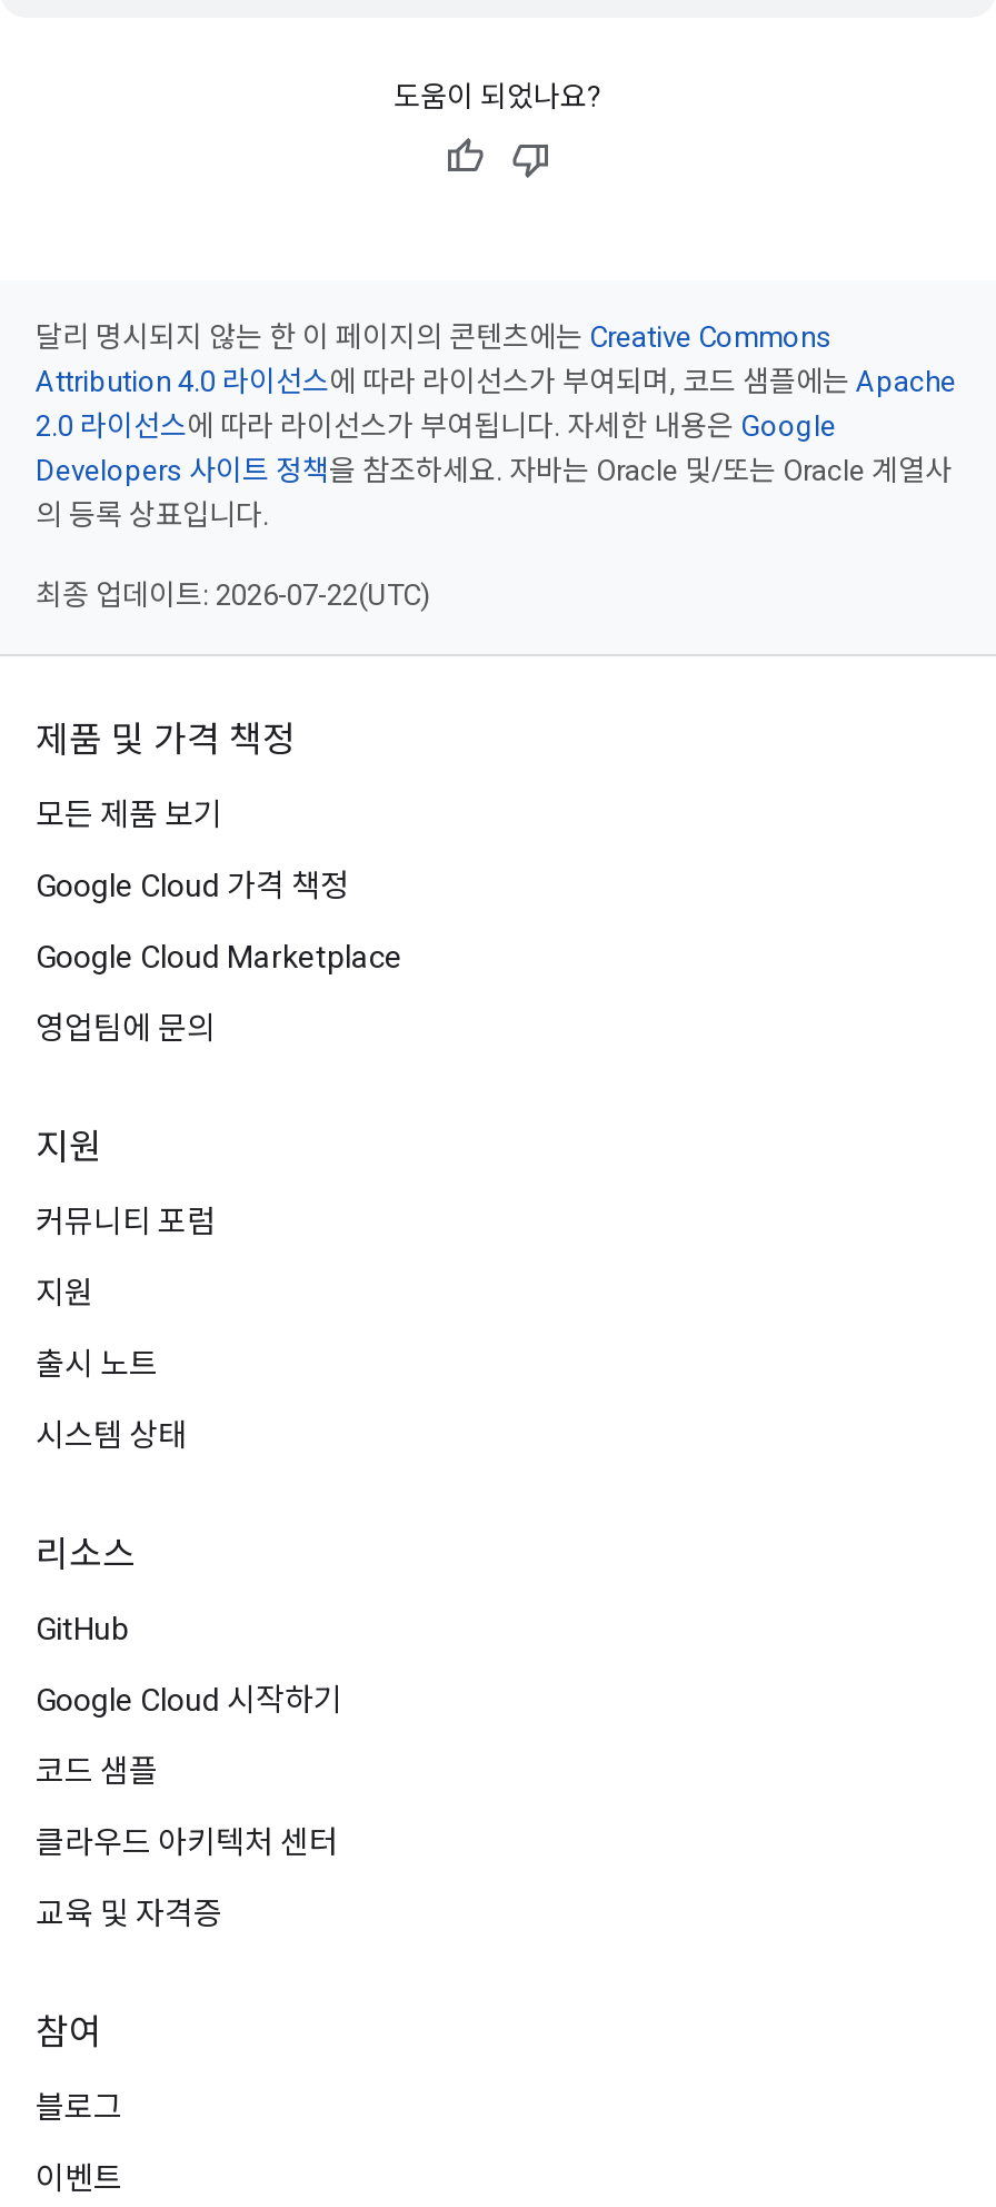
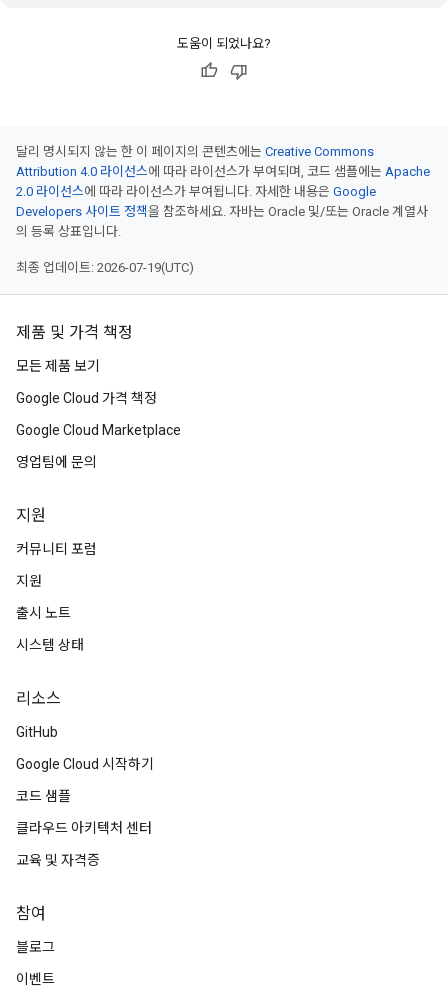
[36,578,431,611] 최종 업데이트: 2026-07-22(UTC) -> [16,260,194,275] 최종 업데이트: 2026-07-19(UTC)

